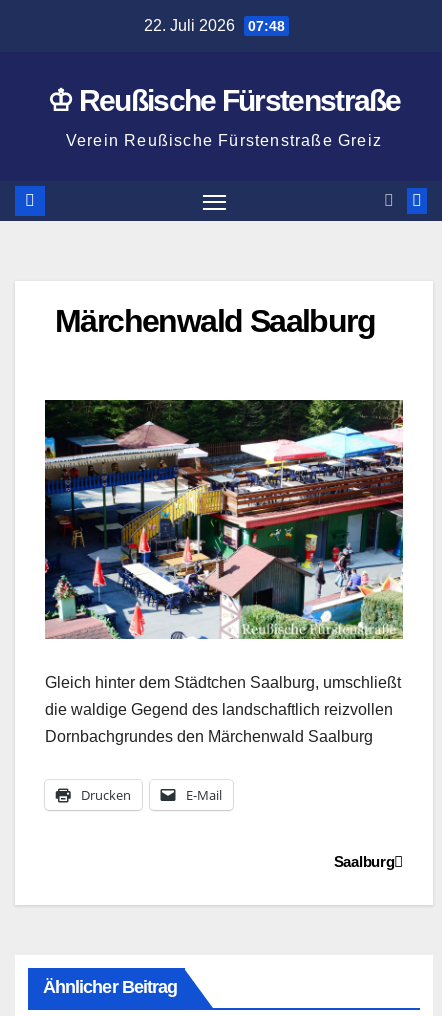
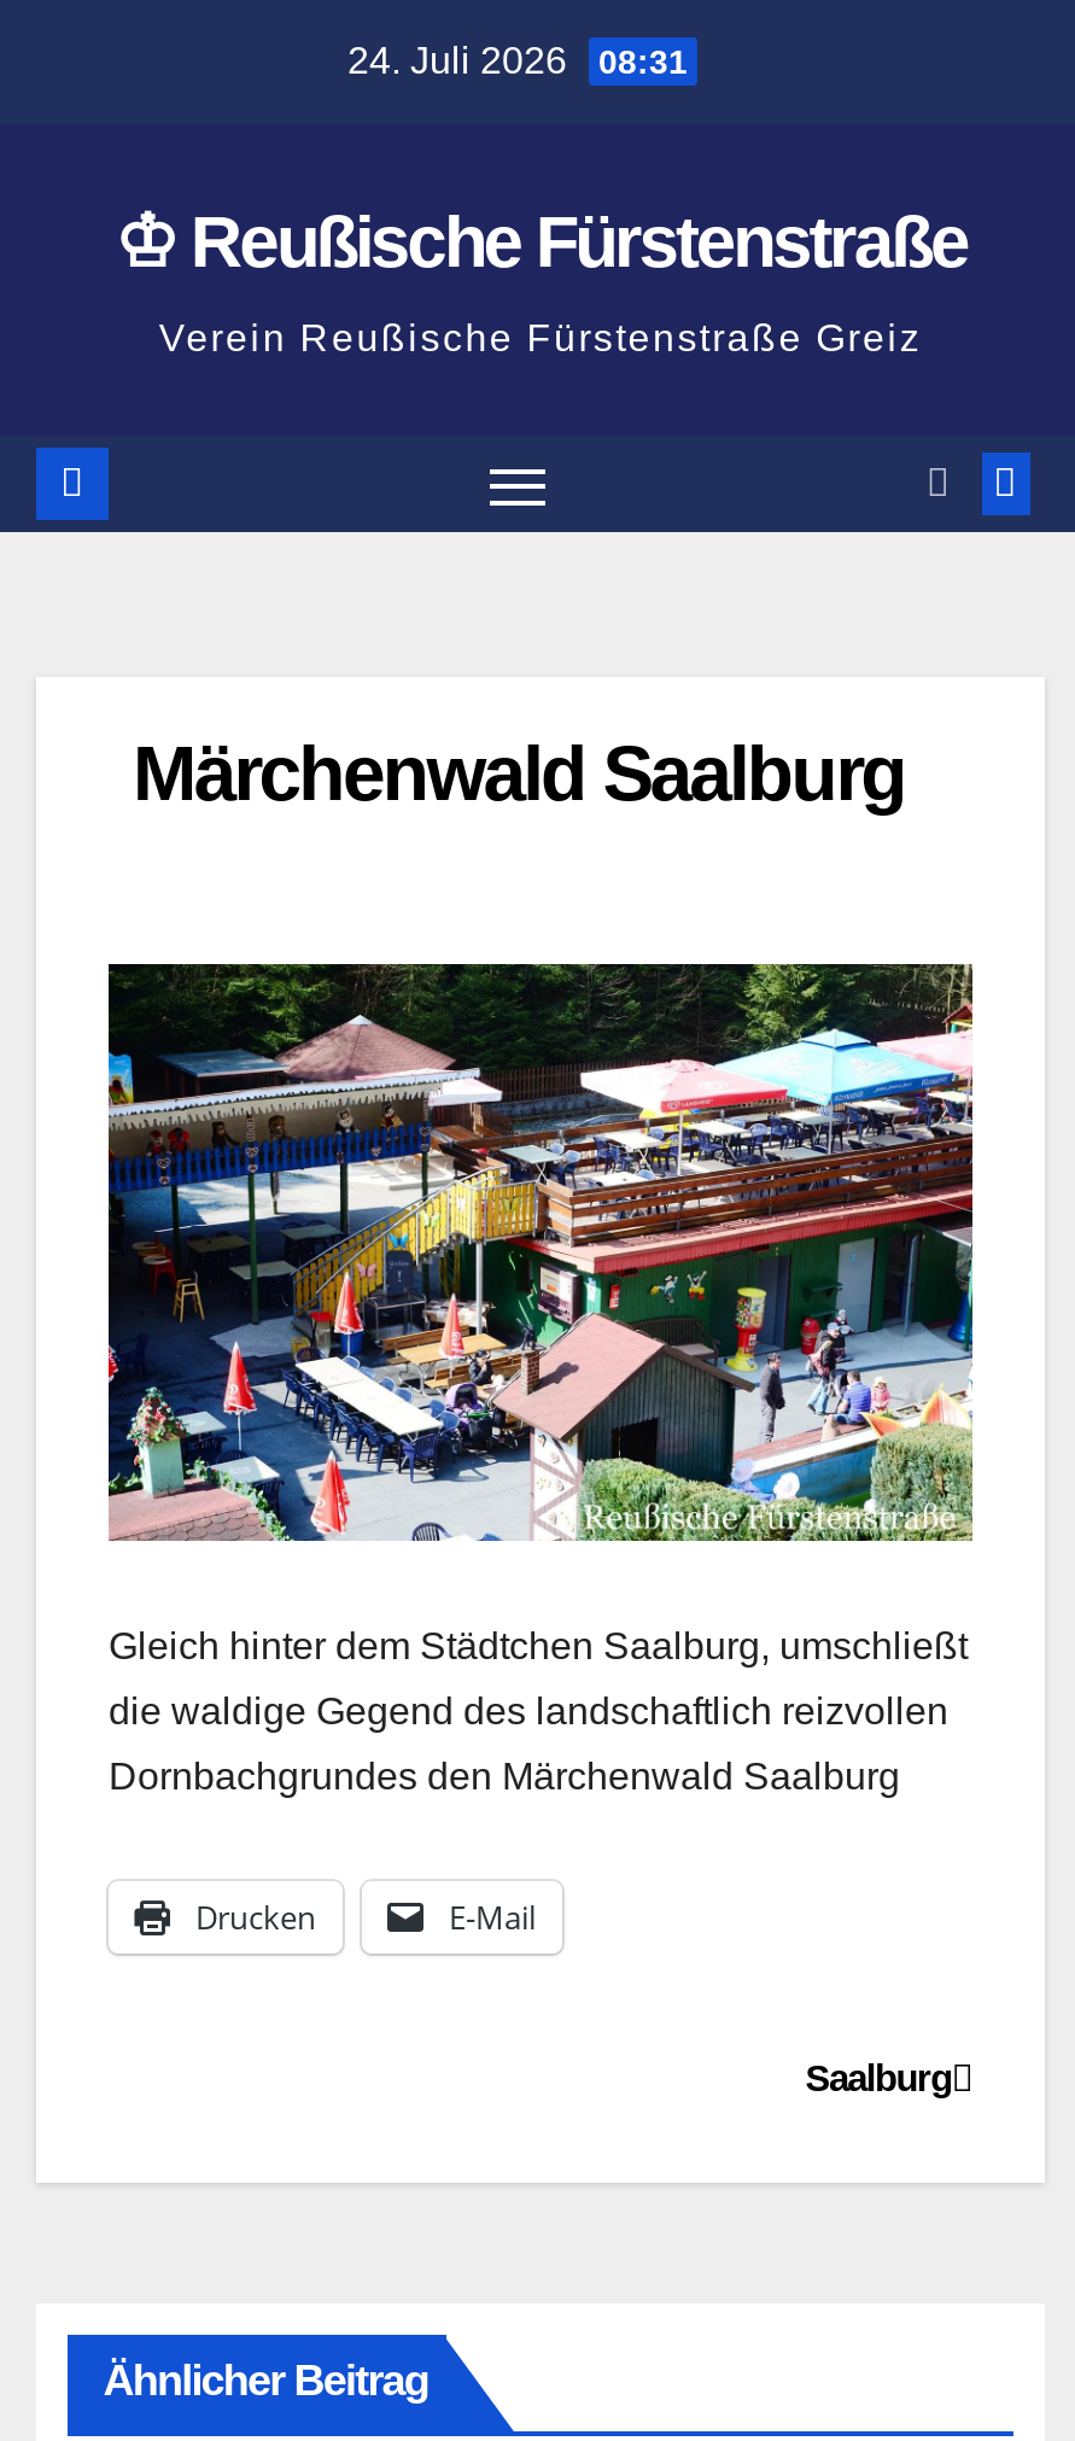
[144,17,285,34] 22. Juli 2026 07:48 -> [347,40,688,81] 24. Juli 2026 08:31

